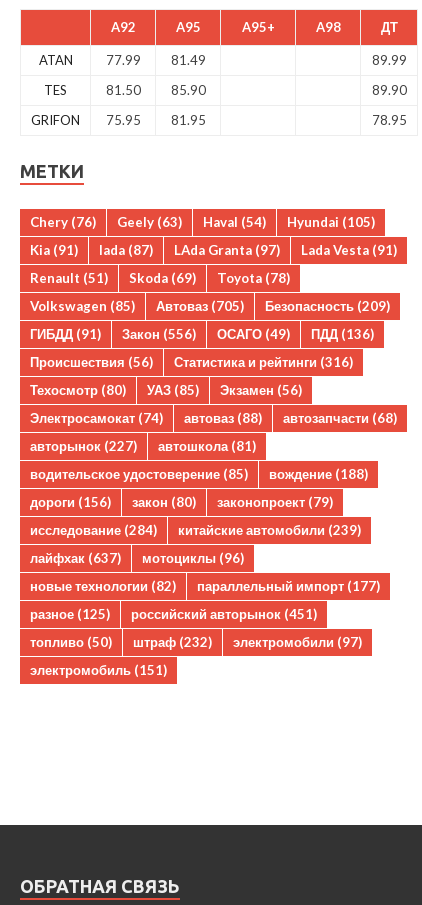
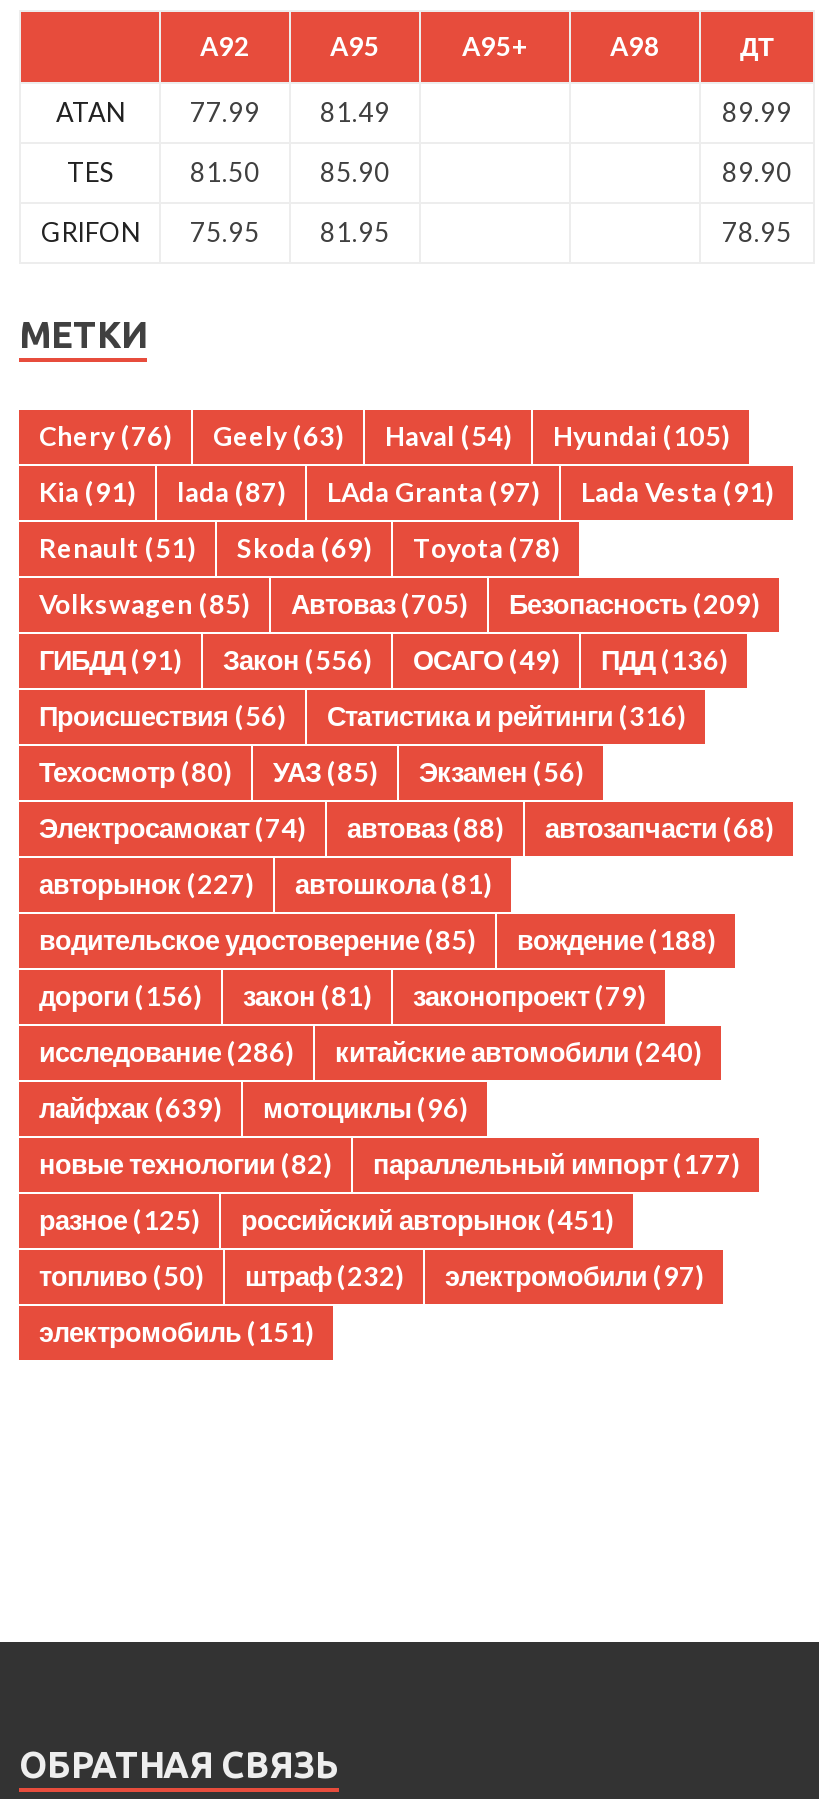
[30,494,333,510] дороги (156) закон (80) законопроект (79) -> [39,980,645,1012] дороги (156) закон (81) законопроект (79)
[30,522,157,538] исследование (284) -> [39,1036,293,1068] исследование (286)
[178,522,361,538] китайские автомобили (239) -> [335,1036,701,1068] китайские автомобили (240)
[30,550,244,566] лайфхак (637) мотоциклы (96) -> [39,1092,467,1124] лайфхак (639) мотоциклы (96)

